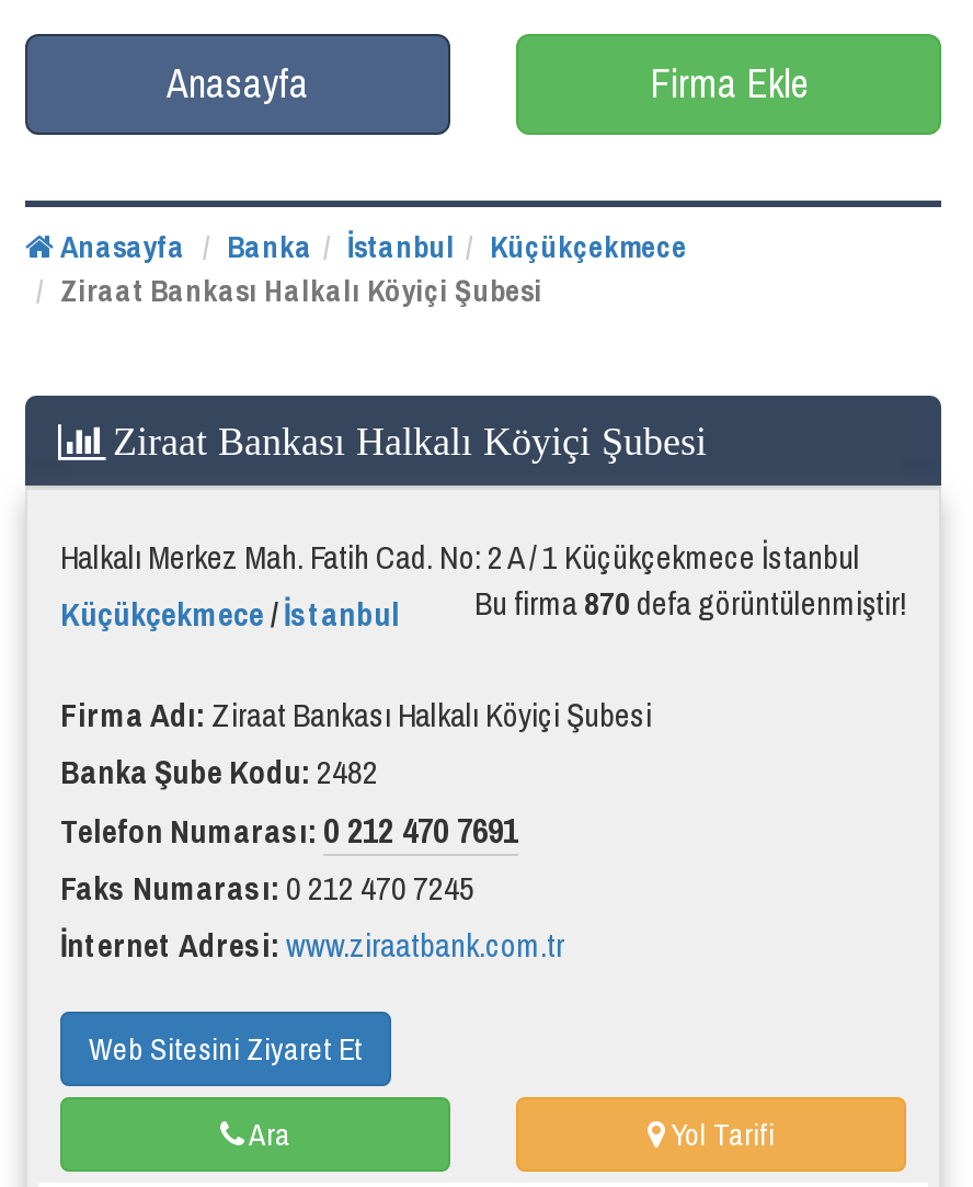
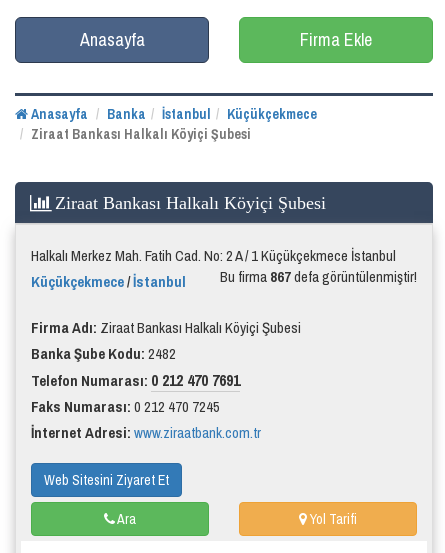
[474,580,906,626] Bu firma870 defa görüntülenmiştir! -> [220,266,417,287] Bu firma867 defa görüntülenmiştir!

